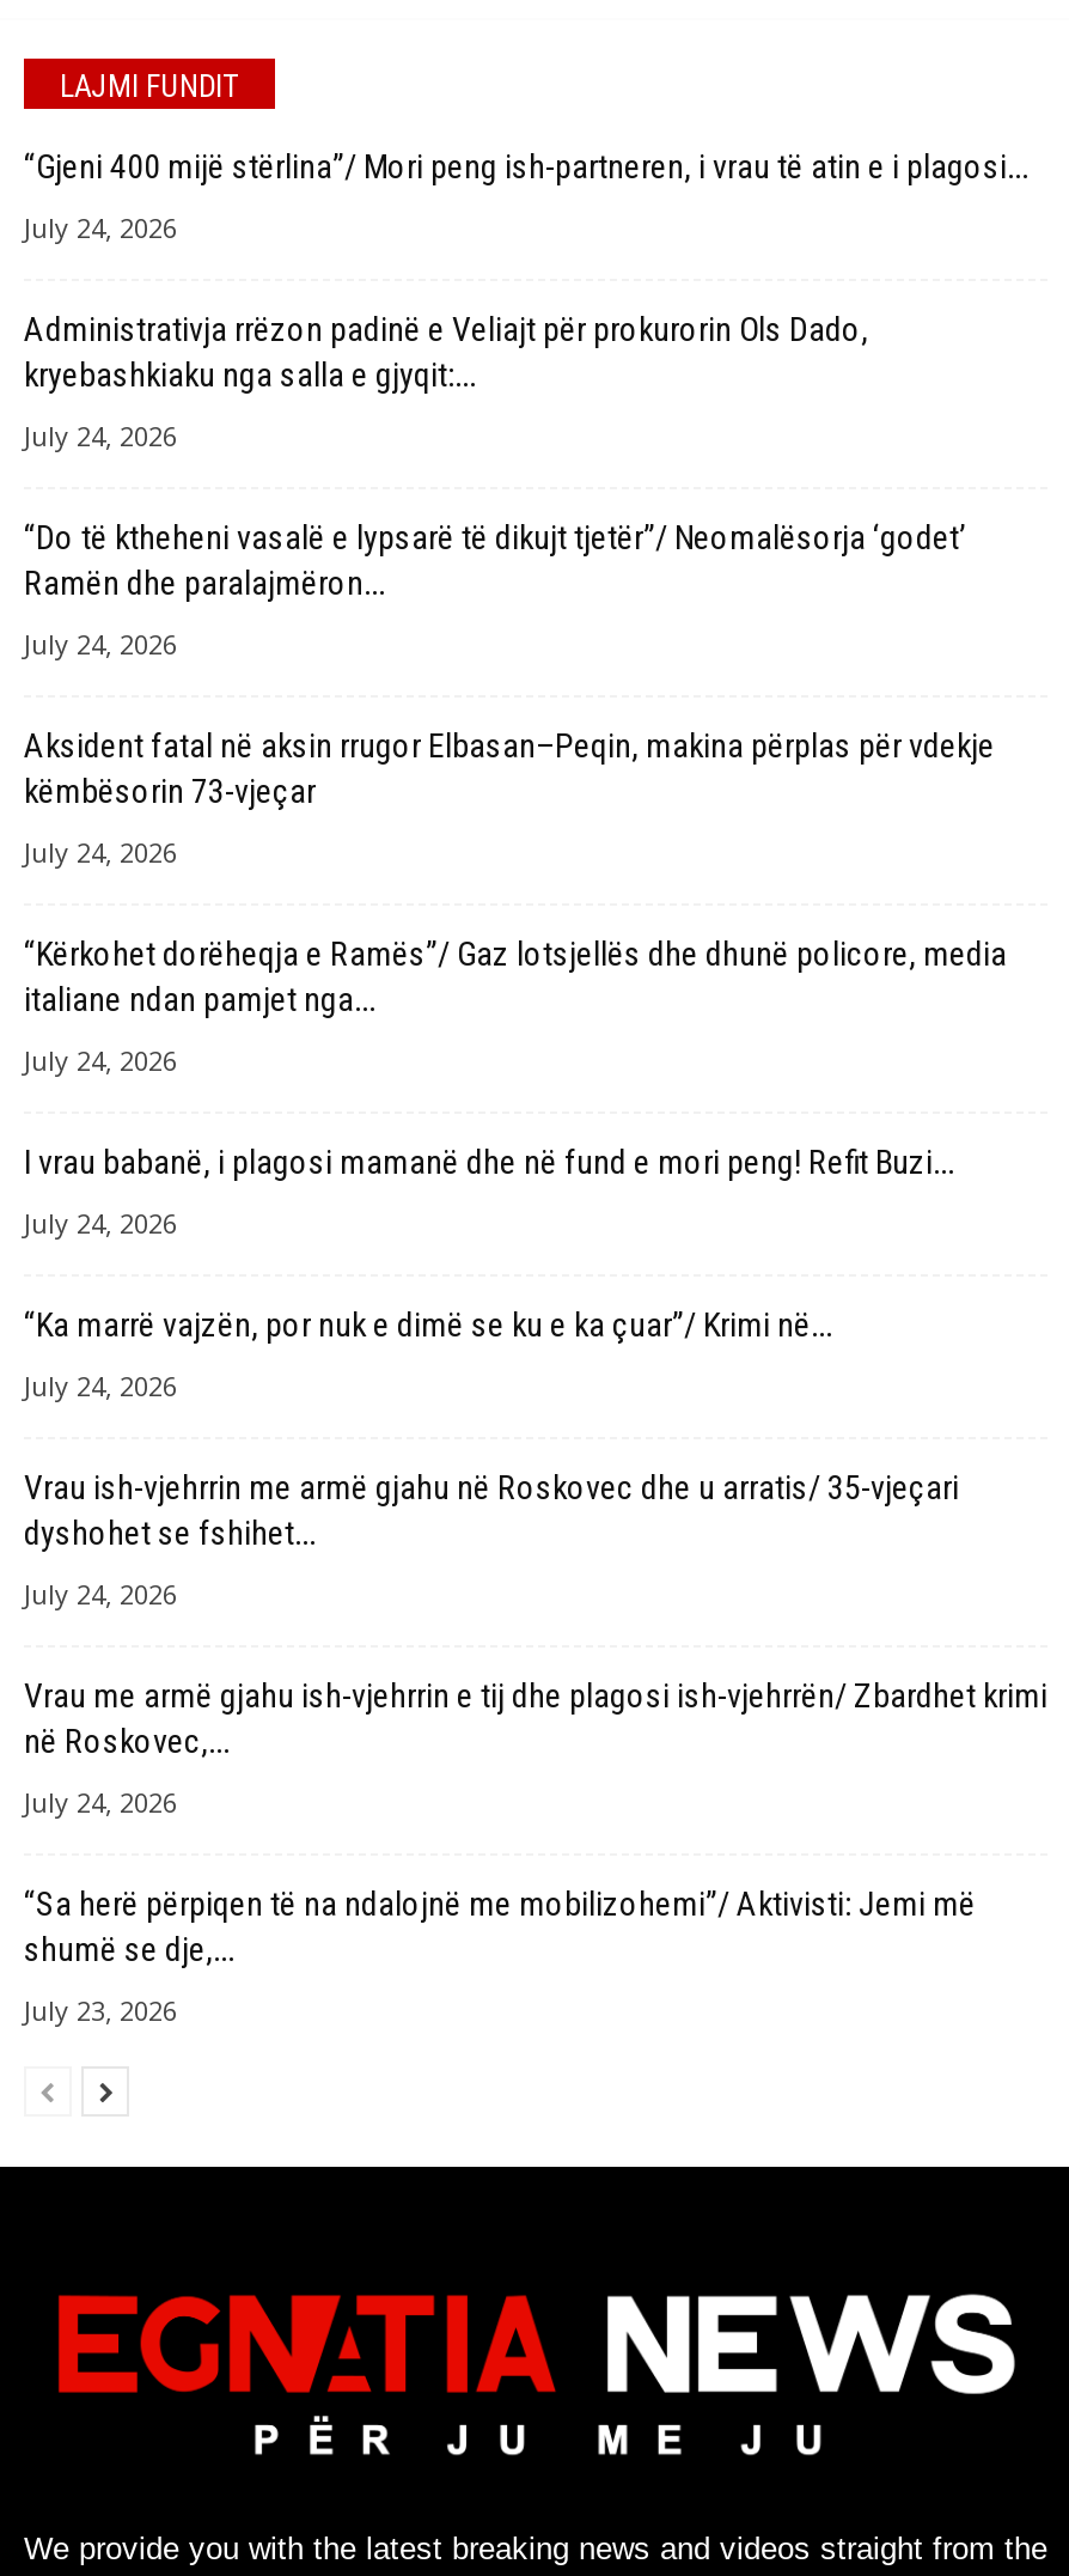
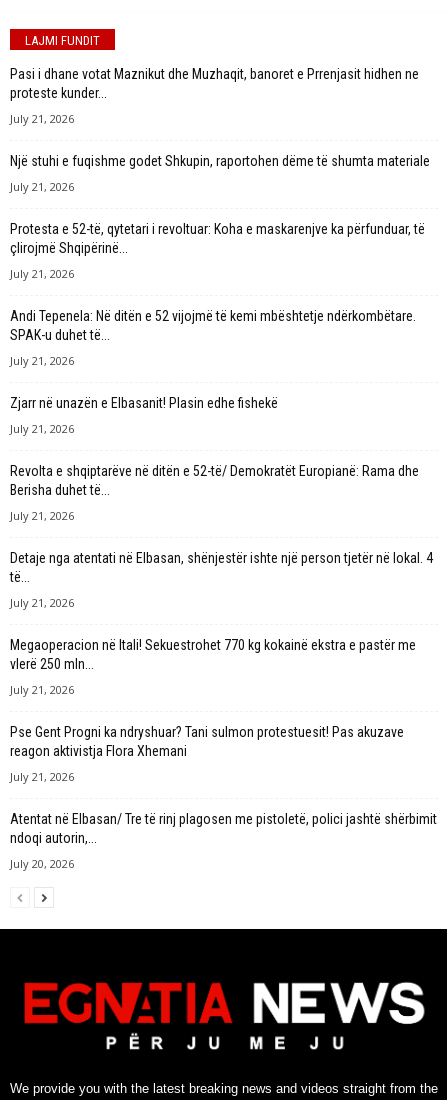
[24,148,1028,186] “Gjeni 400 mijë stërlina”/ Mori peng ish-partneren, i vrau të atin e i plagosi... -> [10,66,419,101] Pasi i dhane votat Maznikut dhe Muzhaqit, banoret e Prrenjasit hidhen ne | proteste kunder...
[24,210,177,246] July 24, 2026 -> [10,111,74,126] July 21, 2026
[24,311,868,395] Administrativja rrëzon padinë e Veliajt për prokurorin Ols Dado, | kryebashkiaku nga salla e gjyqit:... -> [10,153,430,169] Një stuhi e fuqishme godet Shkupin, raportohen dëme të shumta materiale
[24,419,177,454] July 24, 2026 -> [10,179,74,194] July 21, 2026
[24,519,966,603] “Do të ktheheni vasalë e lypsarë të dikujt tjetër”/ Neomalësorja ‘godet’ | Ramën dhe paralajmëron... -> [10,221,425,256] Protesta e 52-të, qytetari i revoltuar: Koha e maskarenjve ka përfunduar, të | çlirojmë Shqipërinë...
[24,627,177,663] July 24, 2026 -> [10,266,74,281] July 21, 2026
[24,727,995,811] Aksident fatal në aksin rrugor Elbasan–Peqin, makina përplas për vdekje | këmbësorin 73-vjeçar -> [10,308,416,343] Andi Tepenela: Në ditën e 52 vijojmë të kemi mbështetje ndërkombëtare. | SPAK-u duhet të...
[24,835,177,871] July 24, 2026 -> [10,353,74,368] July 21, 2026
[24,935,1007,1019] “Kërkohet dorëheqja e Ramës”/ Gaz lotsjellës dhe dhunë policore, media | italiane ndan pamjet nga... -> [10,395,278,411] Zjarr në unazën e Elbasanit! Plasin edhe fishekë
[24,1043,177,1079] July 24, 2026 -> [10,421,74,436] July 21, 2026
[24,1144,954,1182] I vrau babanë, i plagosi mamanë dhe në fund e mori peng! Refit Buzi... -> [10,463,419,498] Revolta e shqiptarëve në ditën e 52-të/ Demokratët Europianë: Rama dhe | Berisha duhet të...
[24,1206,177,1242] July 24, 2026 -> [10,508,74,523] July 21, 2026
[24,1306,832,1345] “Ka marrë vajzën, por nuk e dimë se ku e ka çuar”/ Krimi në... -> [10,550,433,585] Detaje nga atentati në Elbasan, shënjestër ishte një person tjetër në lokal. 4 | të...
[24,1369,177,1404] July 24, 2026 -> [10,595,74,610] July 21, 2026
[24,1469,959,1553] Vrau ish-vjehrrin me armë gjahu në Roskovec dhe u arratis/ 35-vjeçari | dyshohet se fshihet... -> [10,637,416,672] Megaoperacion në Itali! Sekuestrohet 770 kg kokainë ekstra e pastër me | vlerë 250 mln...
[24,1577,177,1613] July 24, 2026 -> [10,682,74,697] July 21, 2026
[24,1677,1047,1761] Vrau me armë gjahu ish-vjehrrin e tij dhe plagosi ish-vjehrrën/ Zbardhet krimi | në Roskovec,... -> [10,724,404,759] Pse Gent Progni ka ndryshuar? Tani sulmon protestuesit! Pas akuzave | reagon aktivistja Flora Xhemani
[24,1785,177,1821] July 24, 2026 -> [10,769,74,784] July 21, 2026
[24,1885,976,1969] “Sa herë përpiqen të na ndalojnë me mobilizohemi”/ Aktivisti: Jemi më | shumë se dje,... -> [10,811,437,846] Atentat në Elbasan/ Tre të rinj plagosen me pistoletë, polici jashtë shërbimit | ndoqi autorin,...
[24,1993,177,2029] July 23, 2026 -> [10,856,74,871] July 20, 2026

